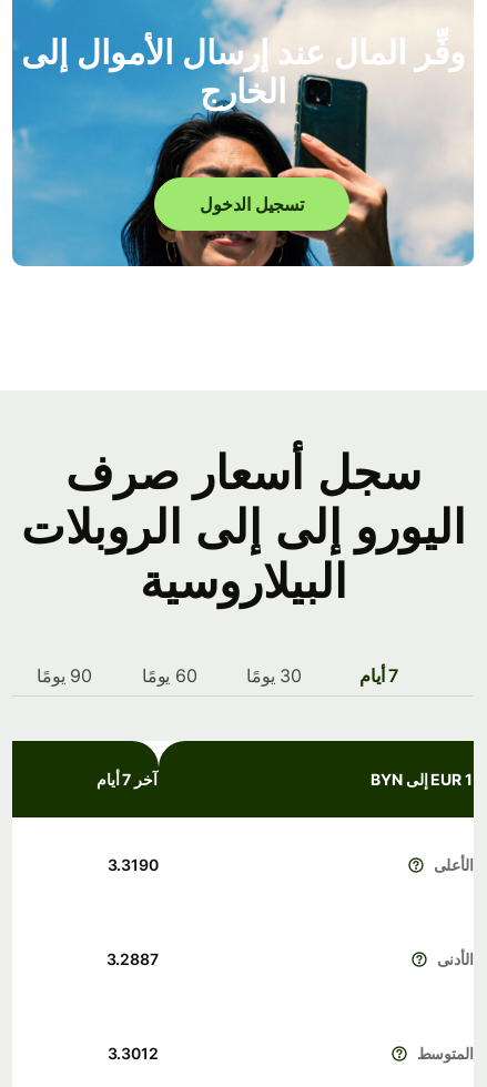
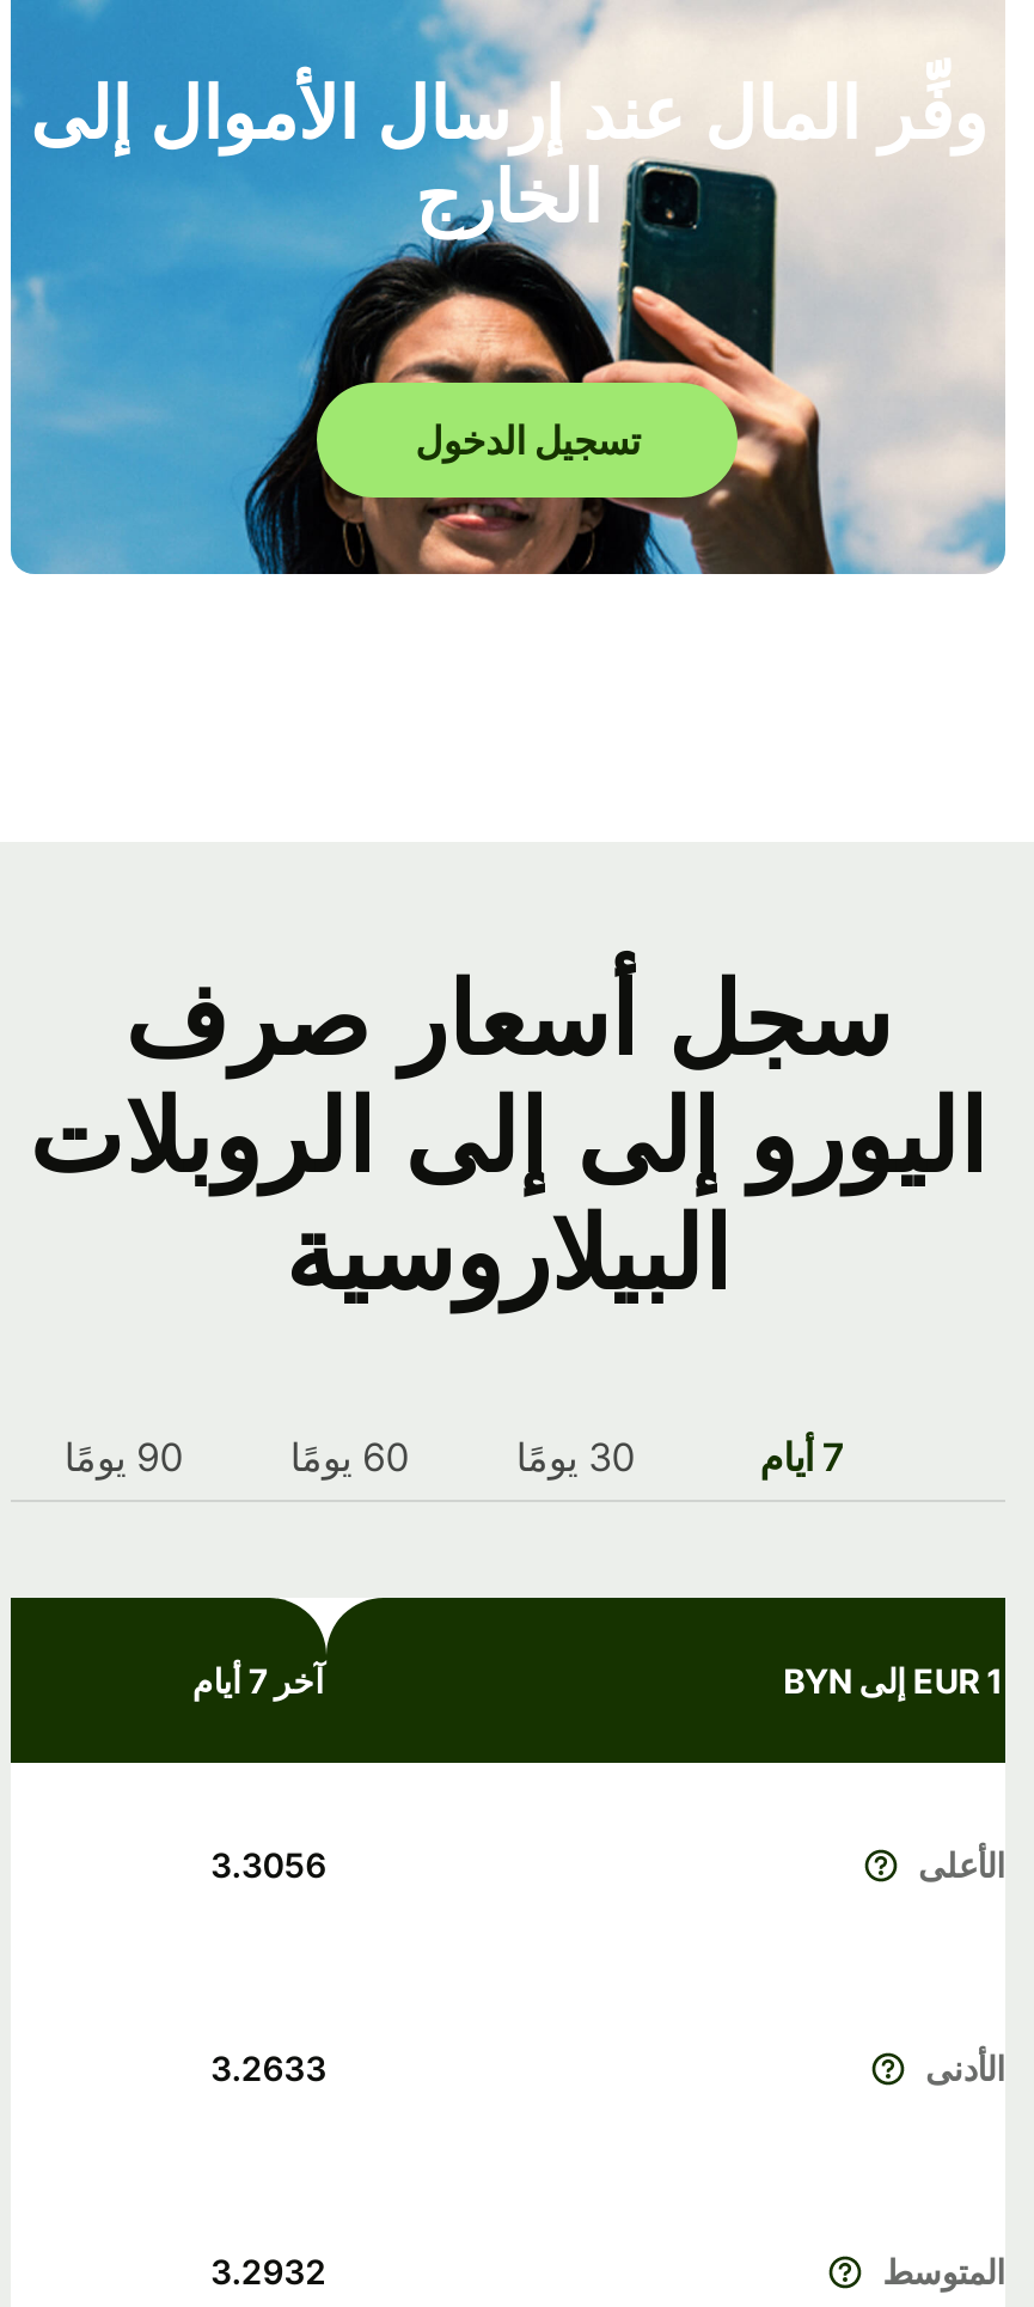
[107,855,159,874] 3.3190 -> [210,1844,326,1885] 3.3056
[106,949,159,968] 3.2887 -> [210,2047,326,2088] 3.2633
[107,1044,159,1063] 3.3012 -> [210,2251,326,2291] 3.2932

